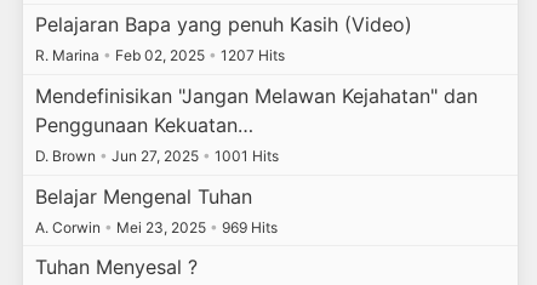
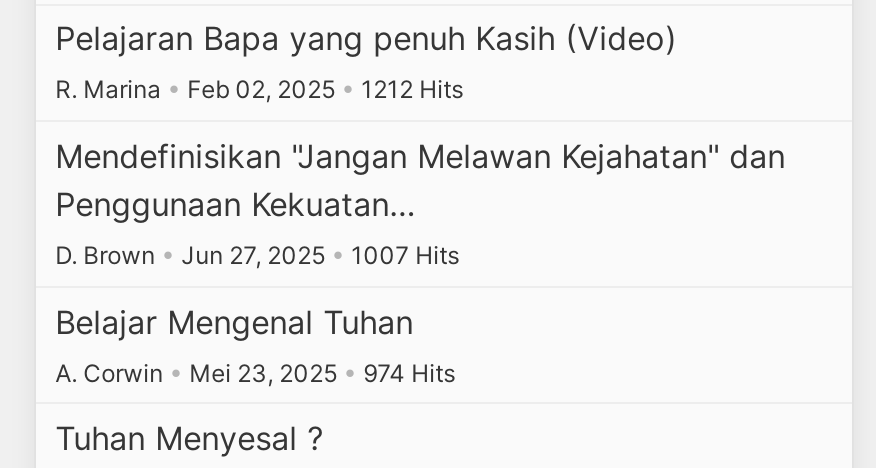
[35,47,284,65] R. Marina • Feb 02, 2025 • 1207 Hits -> [55,75,463,105] R. Marina • Feb 02, 2025 • 1212 Hits
[35,147,278,165] D. Brown • Jun 27, 2025 • 1001 Hits -> [55,240,459,270] D. Brown • Jun 27, 2025 • 1007 Hits
[35,218,277,236] A. Corwin • Mei 23, 2025 • 969 Hits -> [55,357,455,387] A. Corwin • Mei 23, 2025 • 974 Hits

